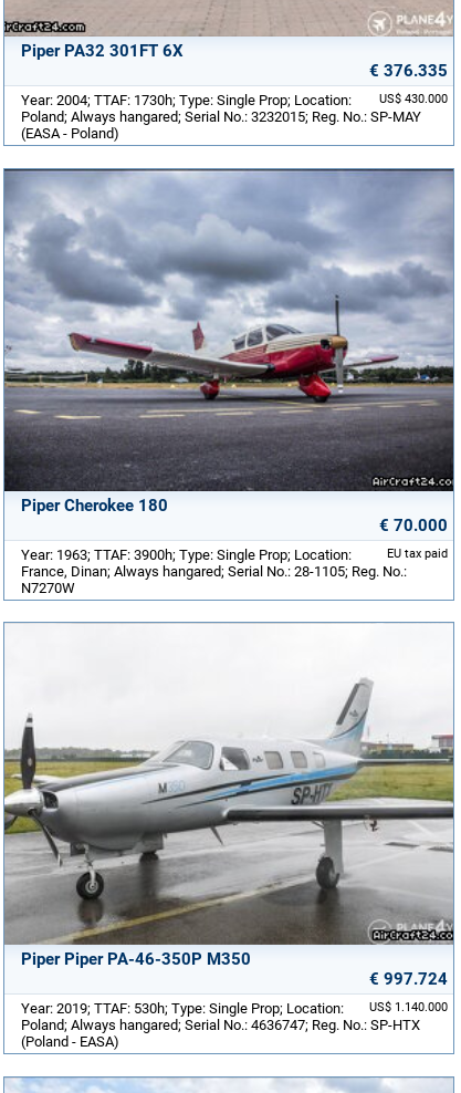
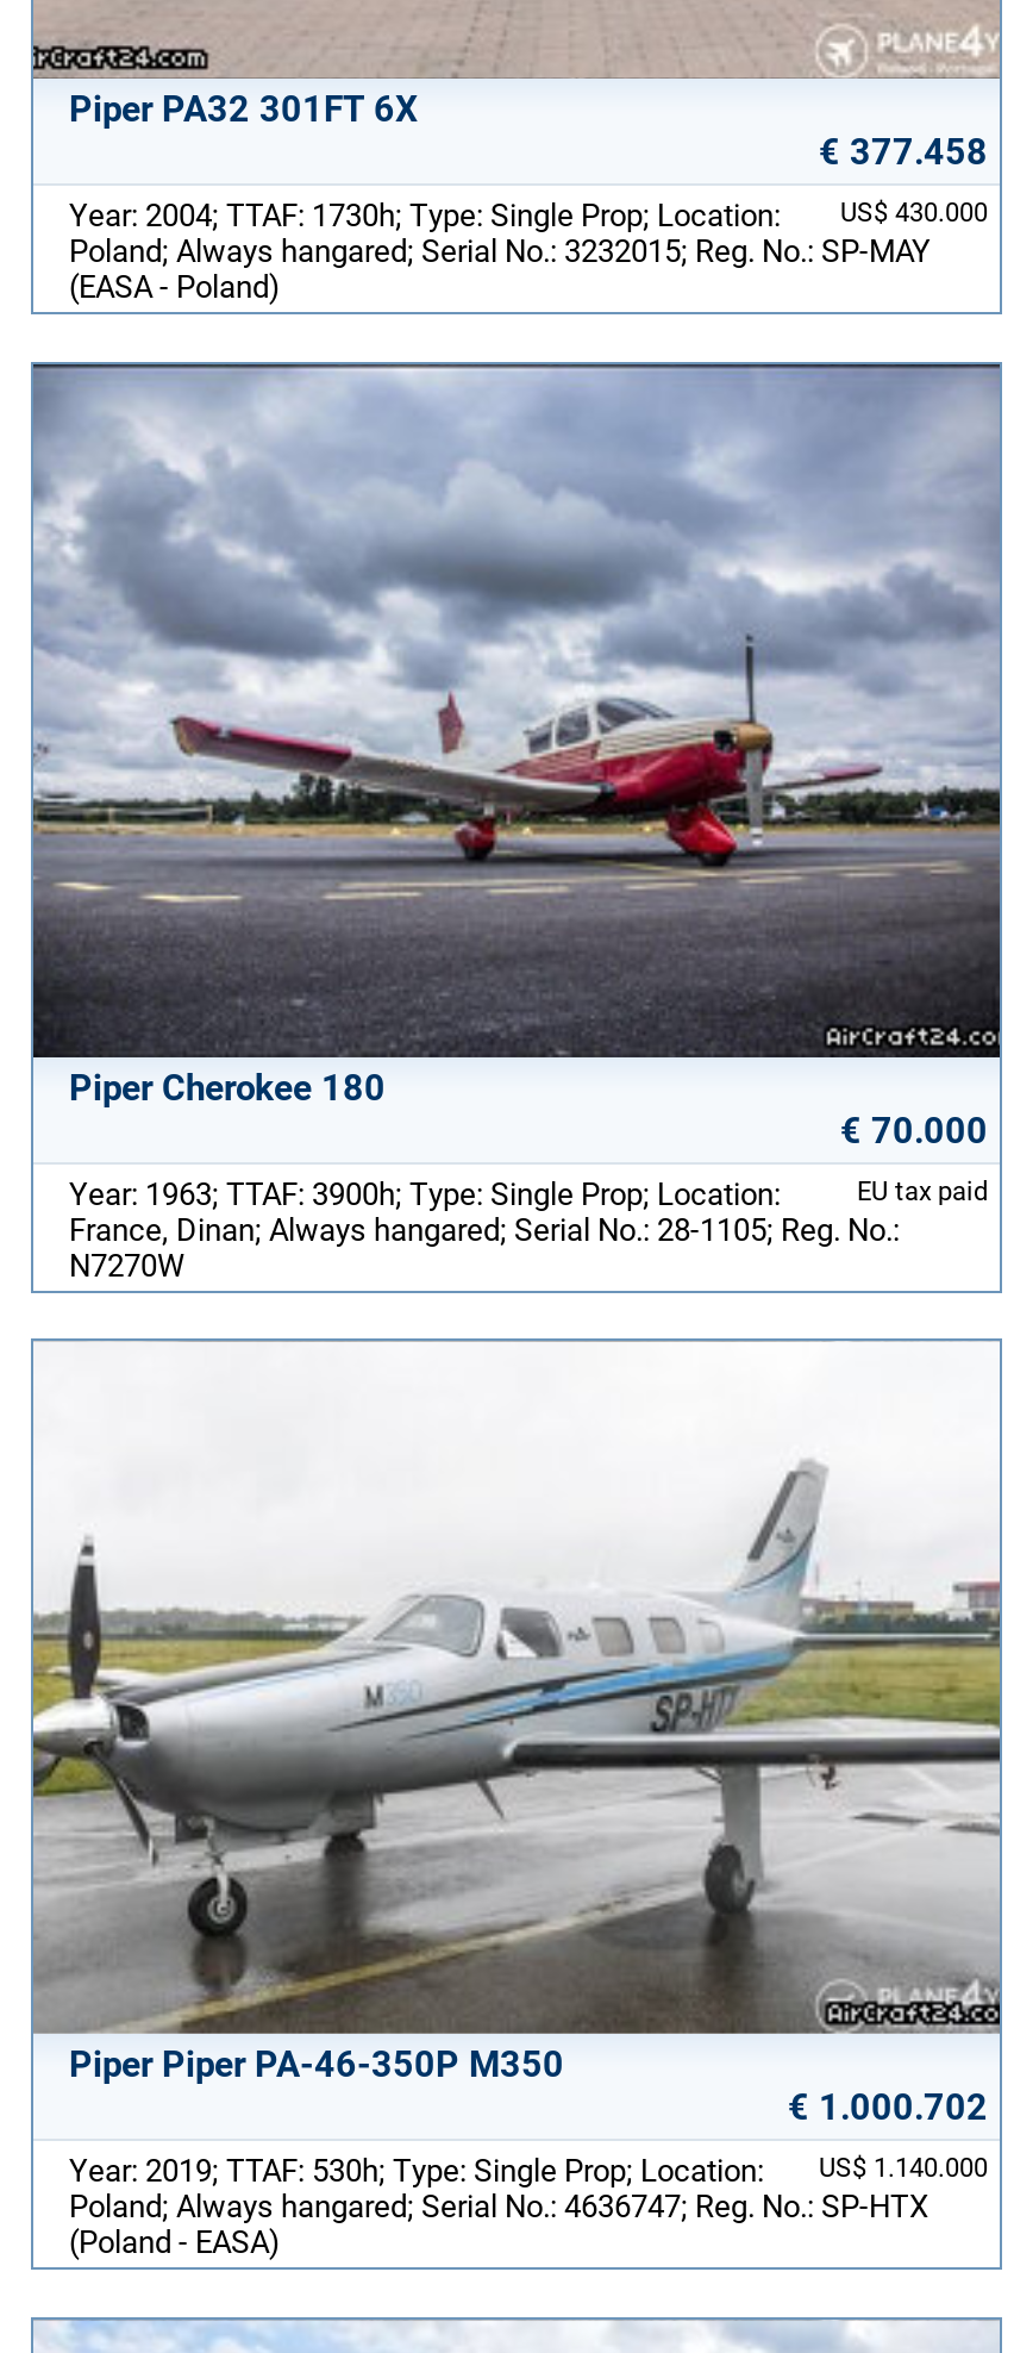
[369,61,448,81] € 376.335 -> [819,131,988,174] € 377.458
[369,970,448,989] € 997.724 -> [788,2087,988,2130] € 1.000.702

